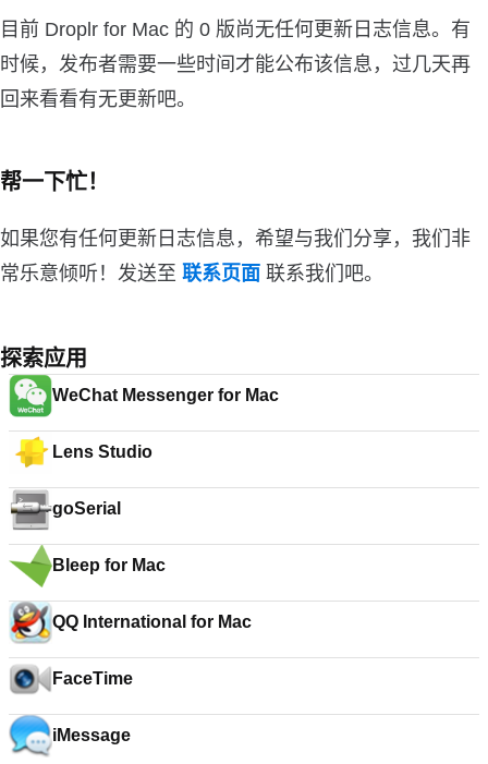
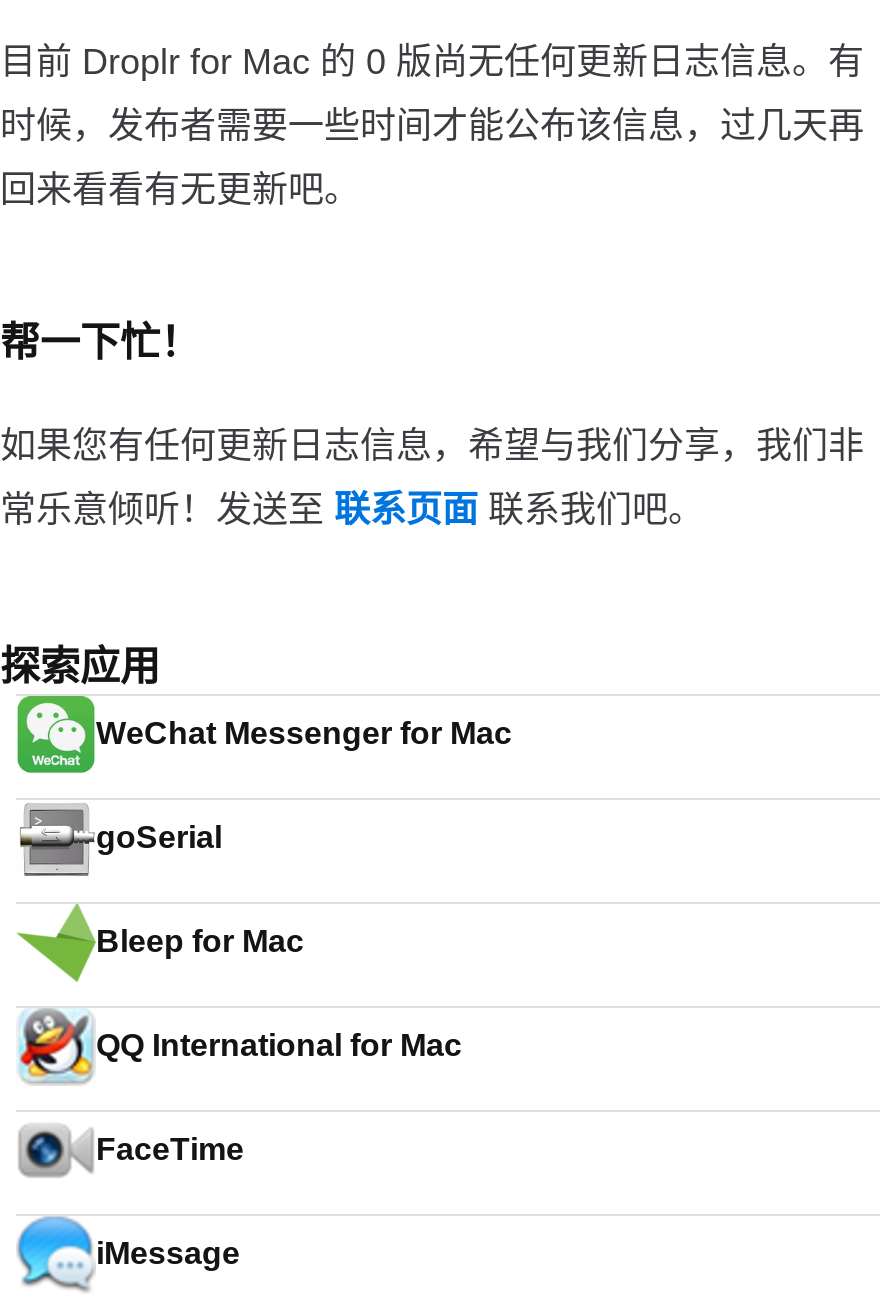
[11,434,152,473] [image] | Lens Studio -> none

